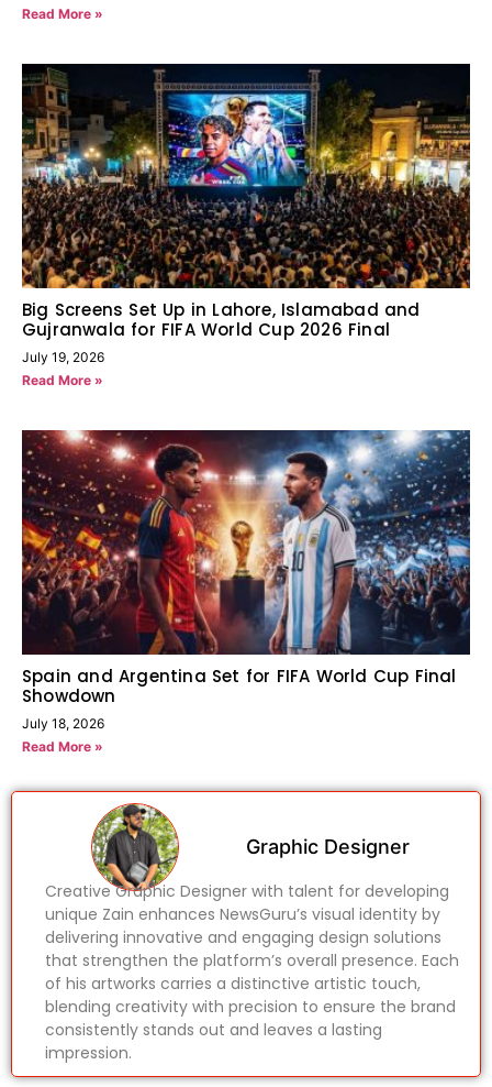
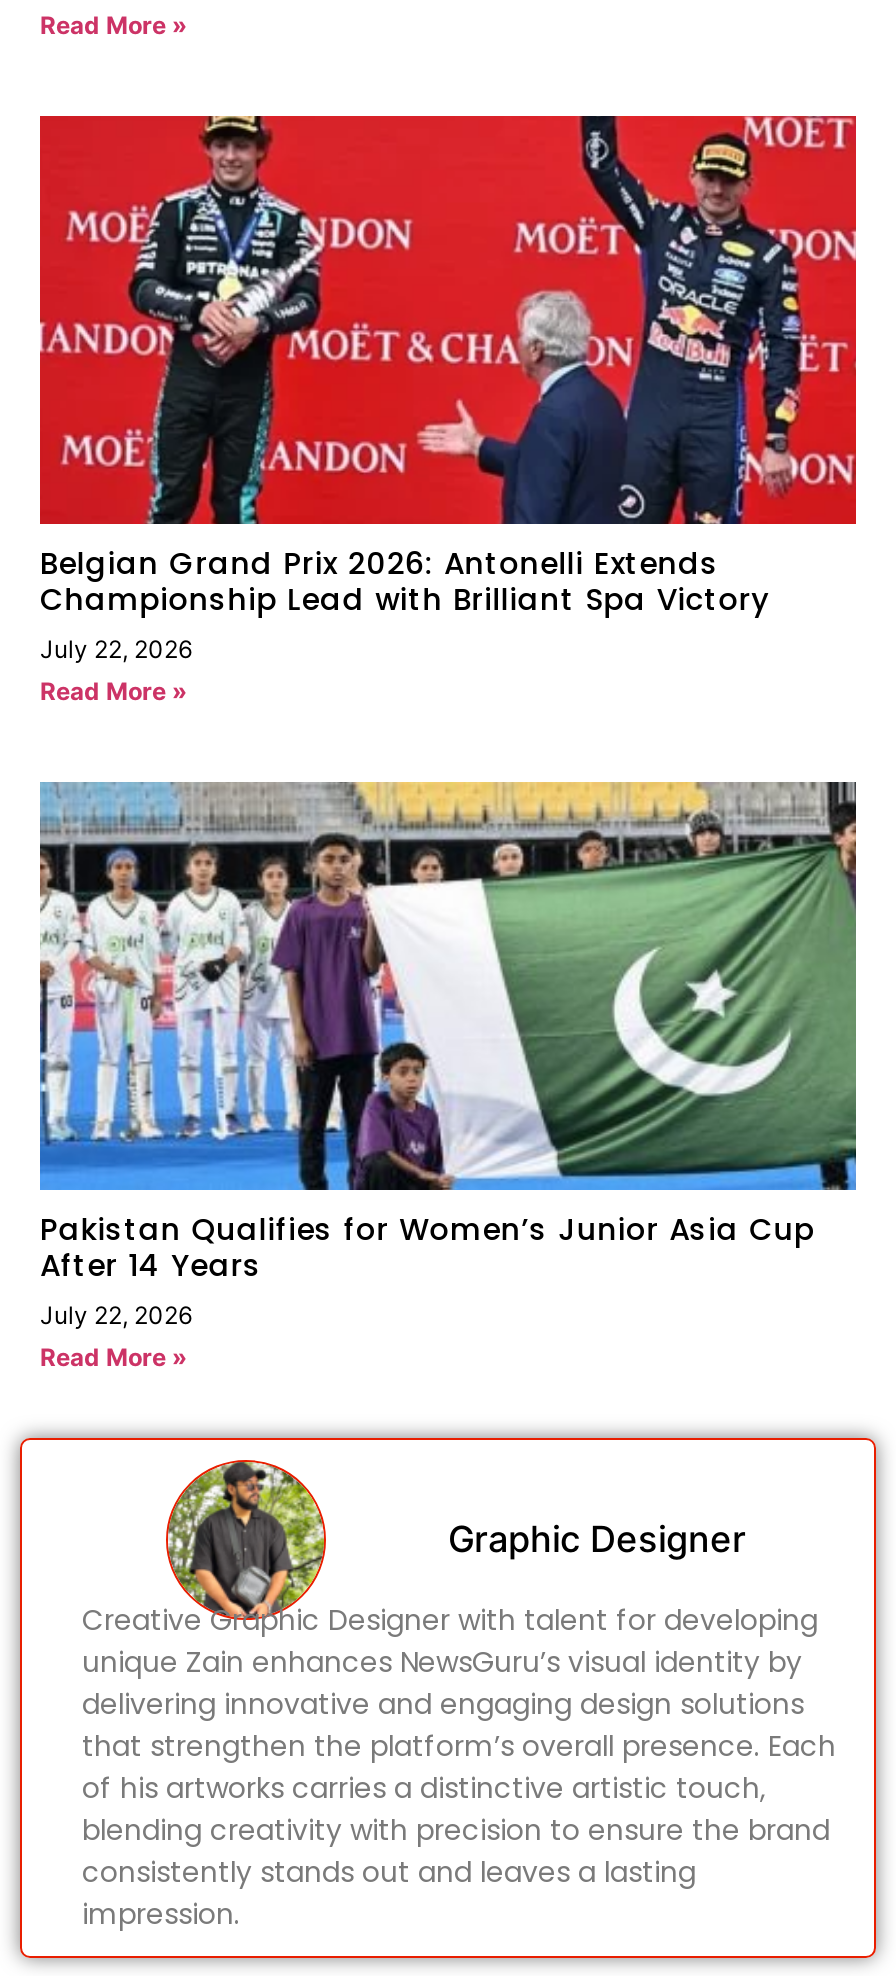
[21,63,471,365] [image] | Big Screens Set Up in Lahore, Islamabad and | Gujranwala for FIFA World Cup 2026 Final | July 19, 2026 -> [38,114,858,663] [image] | Belgian Grand Prix 2026: Antonelli Extends | Championship Lead with Brilliant Spa Victory | July 22, 2026
[21,429,471,731] [image] | Spain and Argentina Set for FIFA World Cup Final | Showdown | July 18, 2026 -> [38,780,858,1329] [image] | Pakistan Qualifies for Women’s Junior Asia Cup | After 14 Years | July 22, 2026

